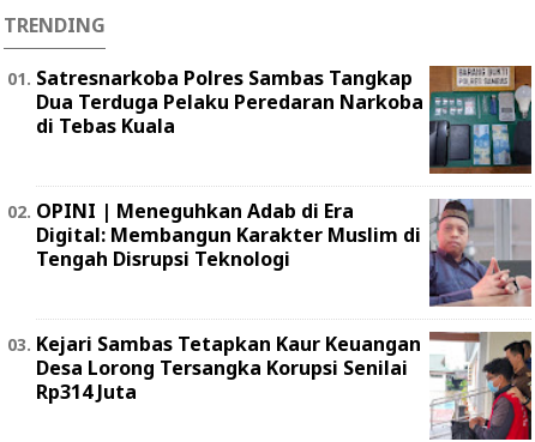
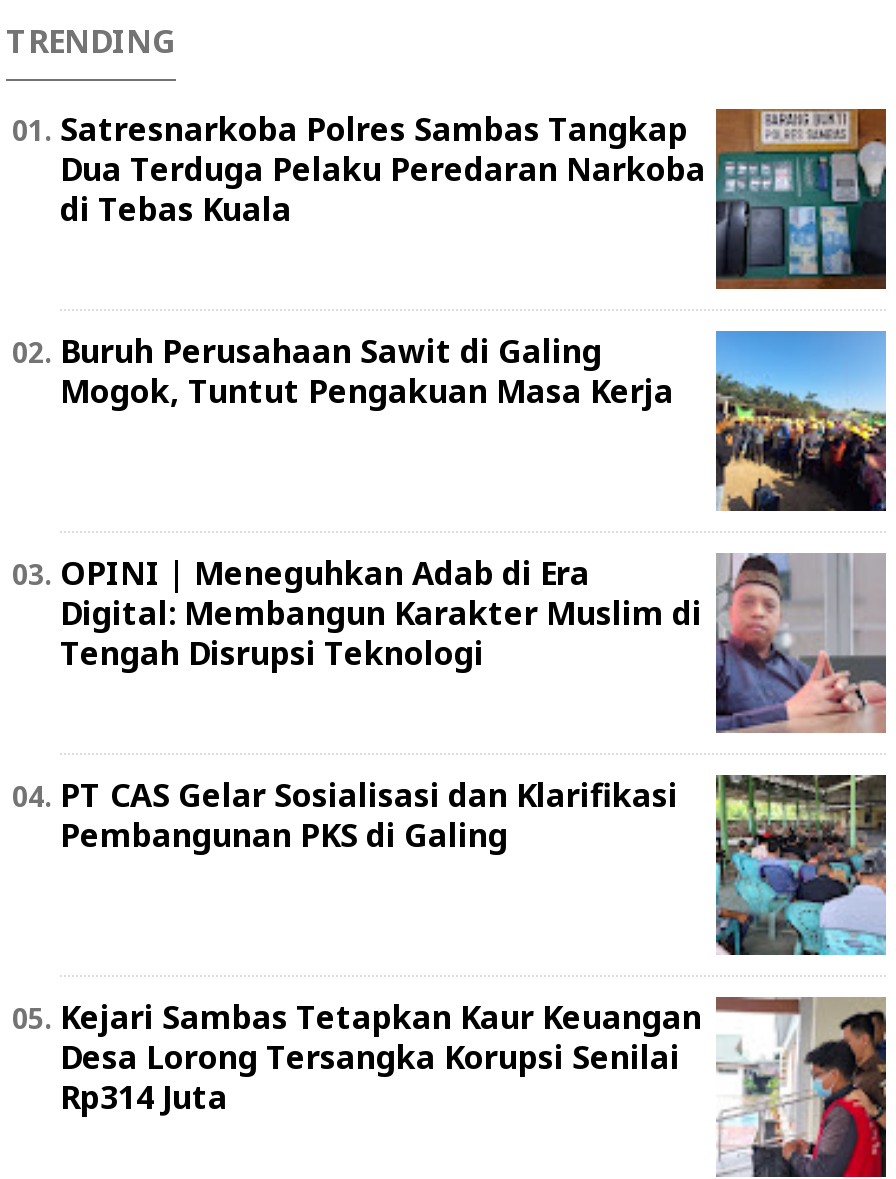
none -> [60,330,886,512] [image] | Buruh Perusahaan Sawit di Galing | Mogok, Tuntut Pengakuan Masa Kerja
none -> [60,774,888,956] [image] | PT CAS Gelar Sosialisasi dan Klarifikasi | Pembangunan PKS di Galing

